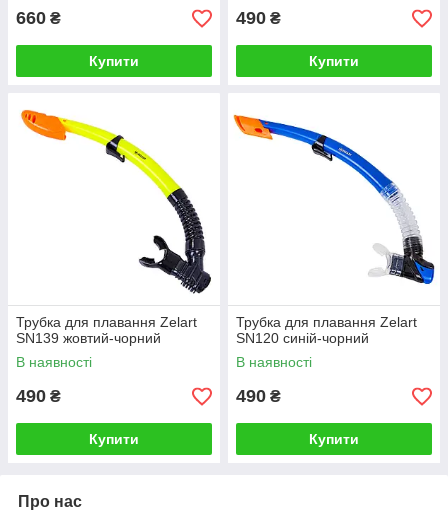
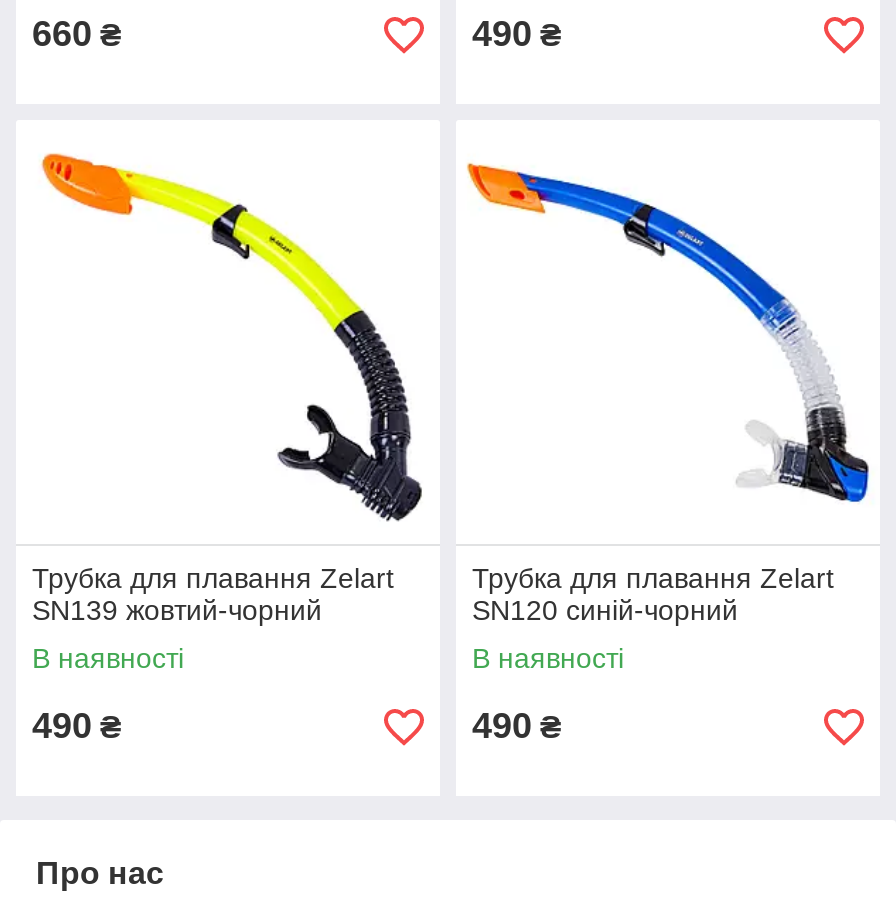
[89,53,139,69] Купити -> none
[309,53,359,69] Купити -> none
[89,431,139,447] Купити -> none
[309,431,359,447] Купити -> none

